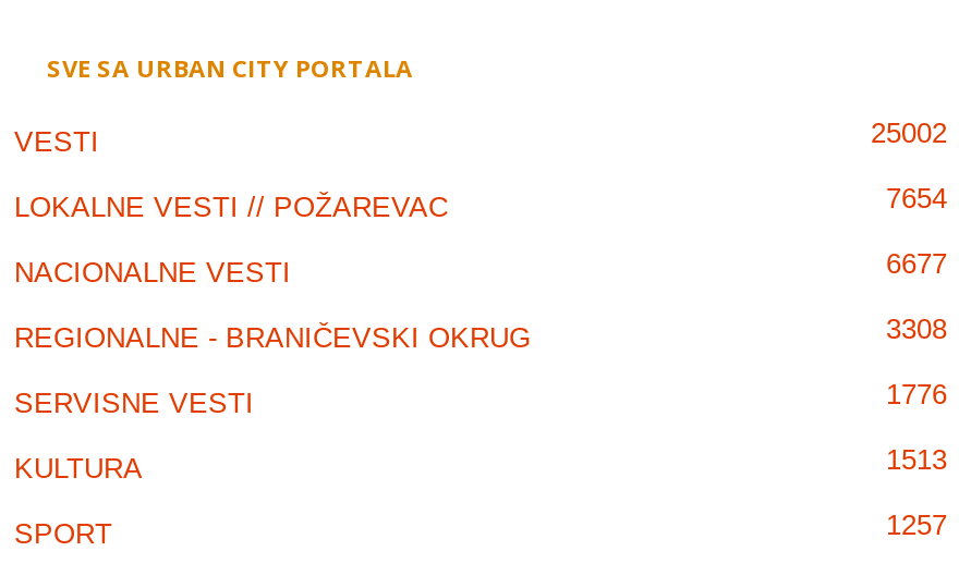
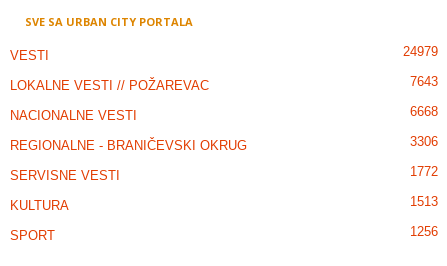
[871,116,947,149] 25002 -> [403,44,438,59] 24979
[886,181,947,214] 7654 -> [410,74,438,89] 7643
[886,247,947,279] 6677 -> [410,104,438,119] 6668
[886,312,947,345] 3308 -> [410,134,438,149] 3306
[886,377,947,410] 1776 -> [410,164,438,179] 1772
[886,508,947,541] 1257 -> [410,224,438,239] 1256

